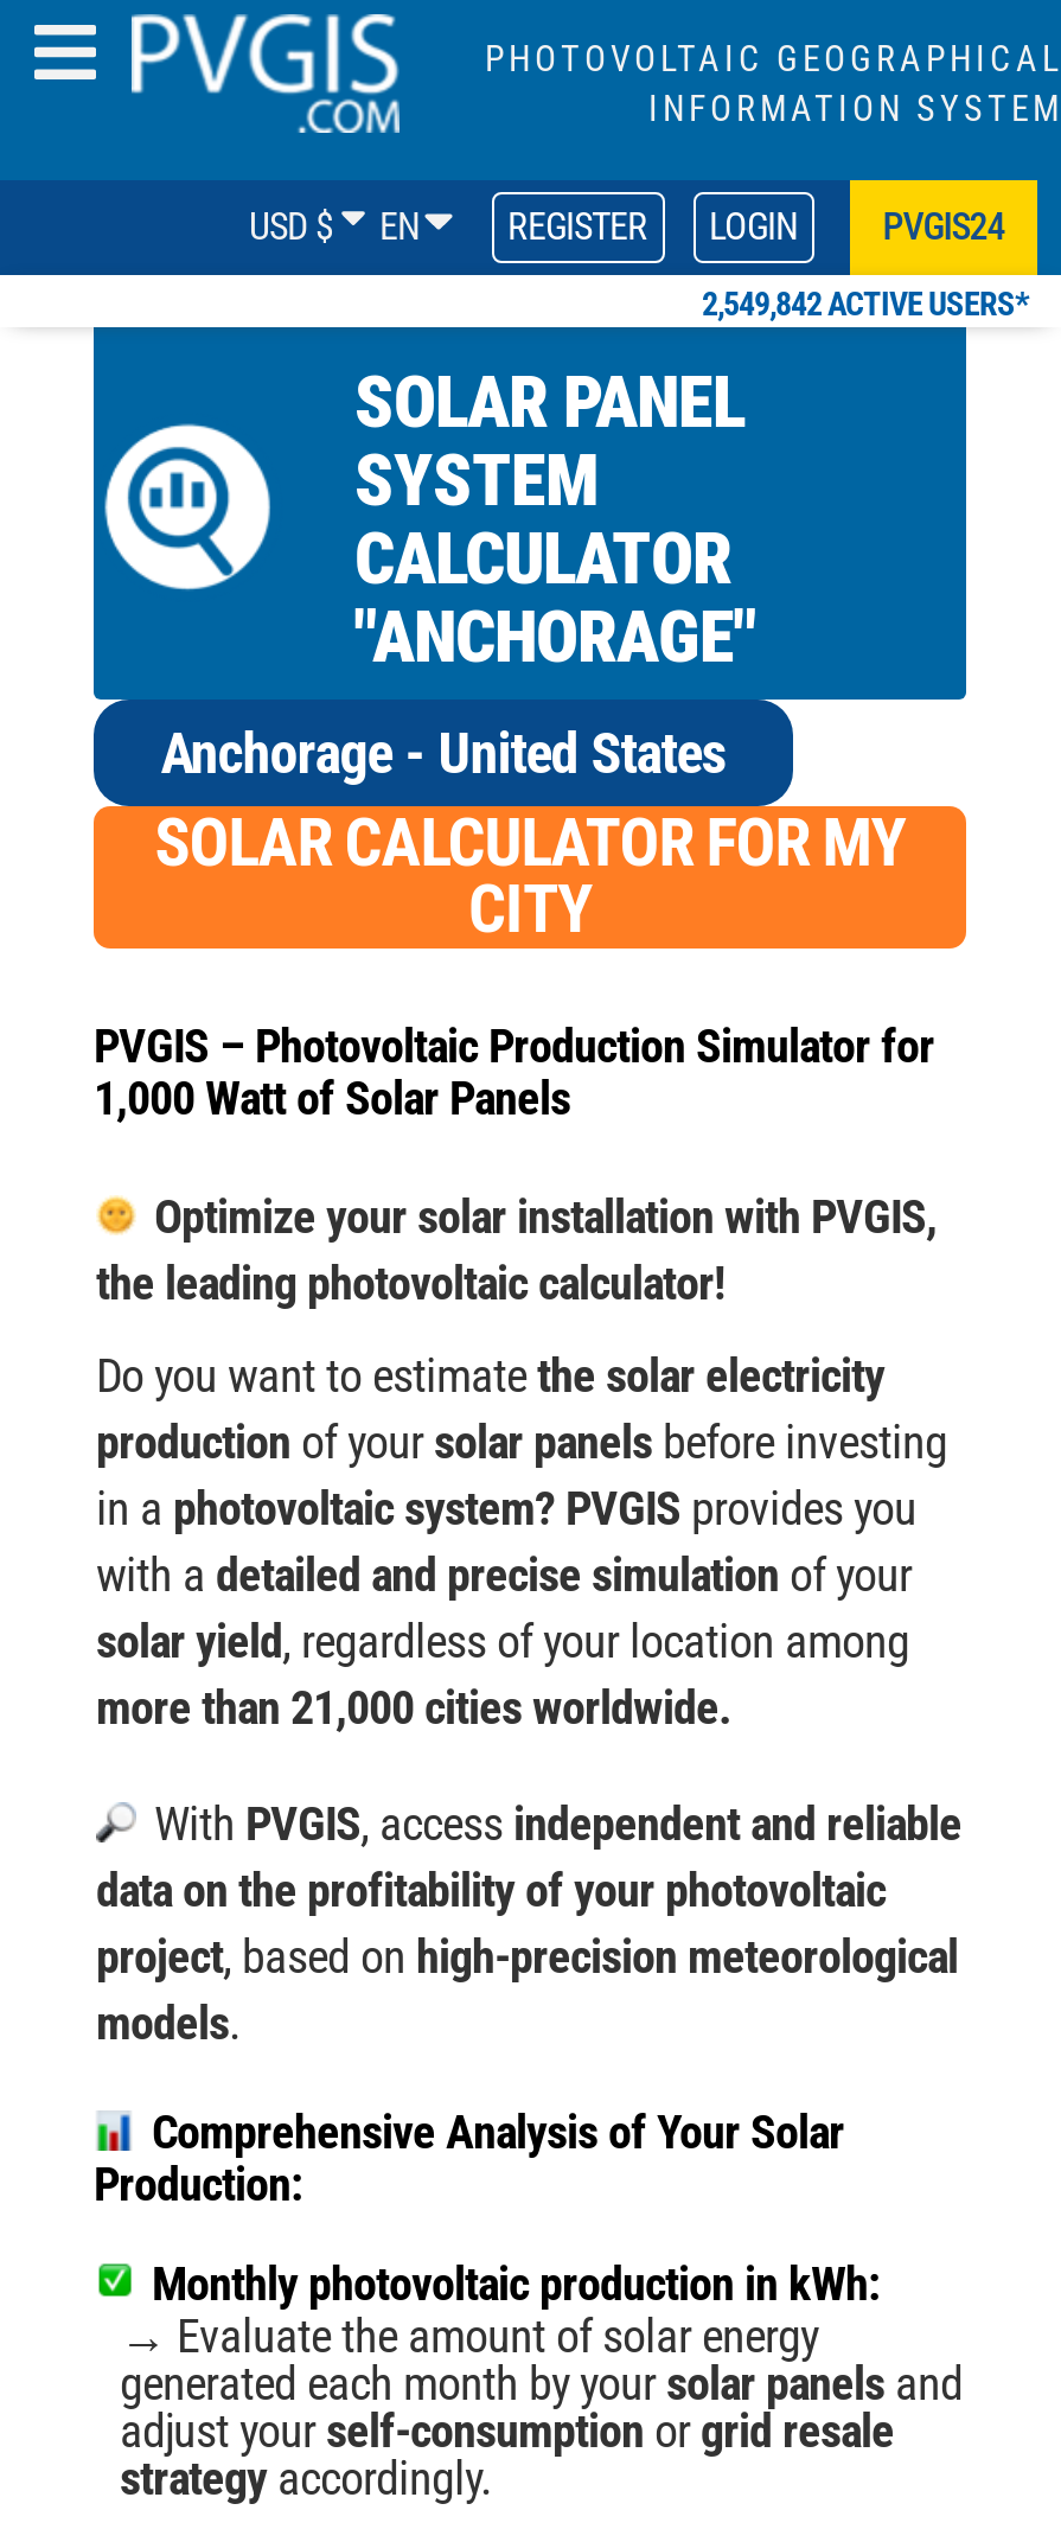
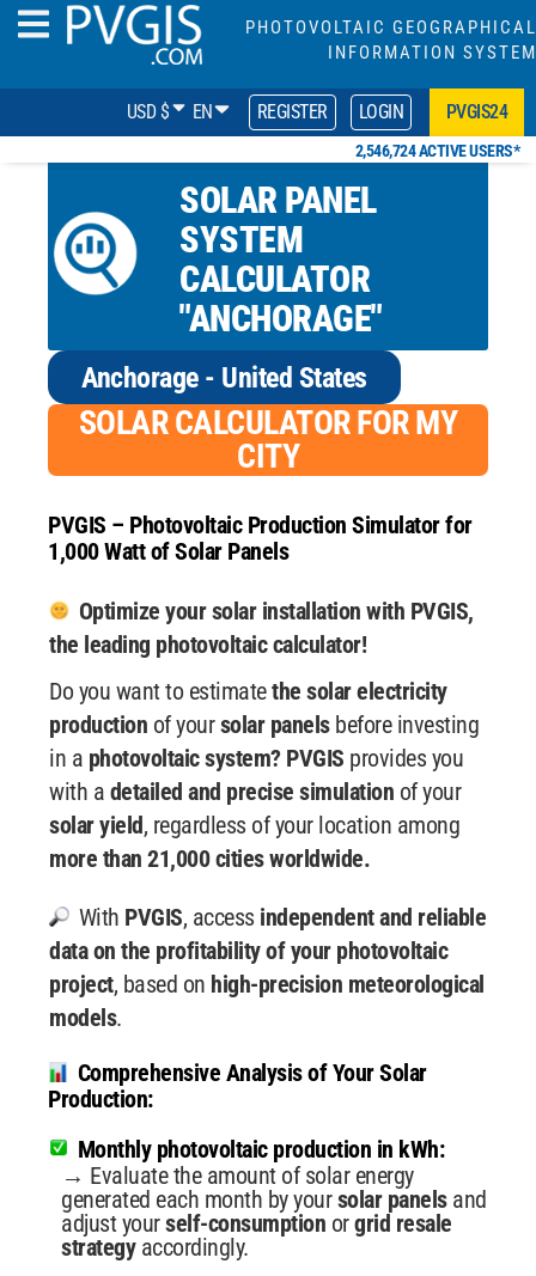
[702,285,1028,322] 2,549,842 ACTIVE USERS* -> [355,141,519,160] 2,546,724 ACTIVE USERS*

